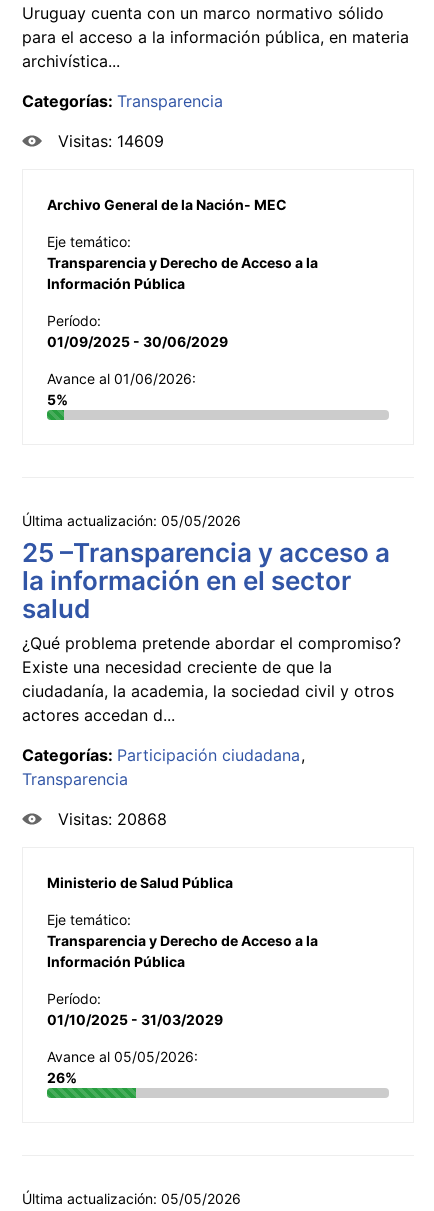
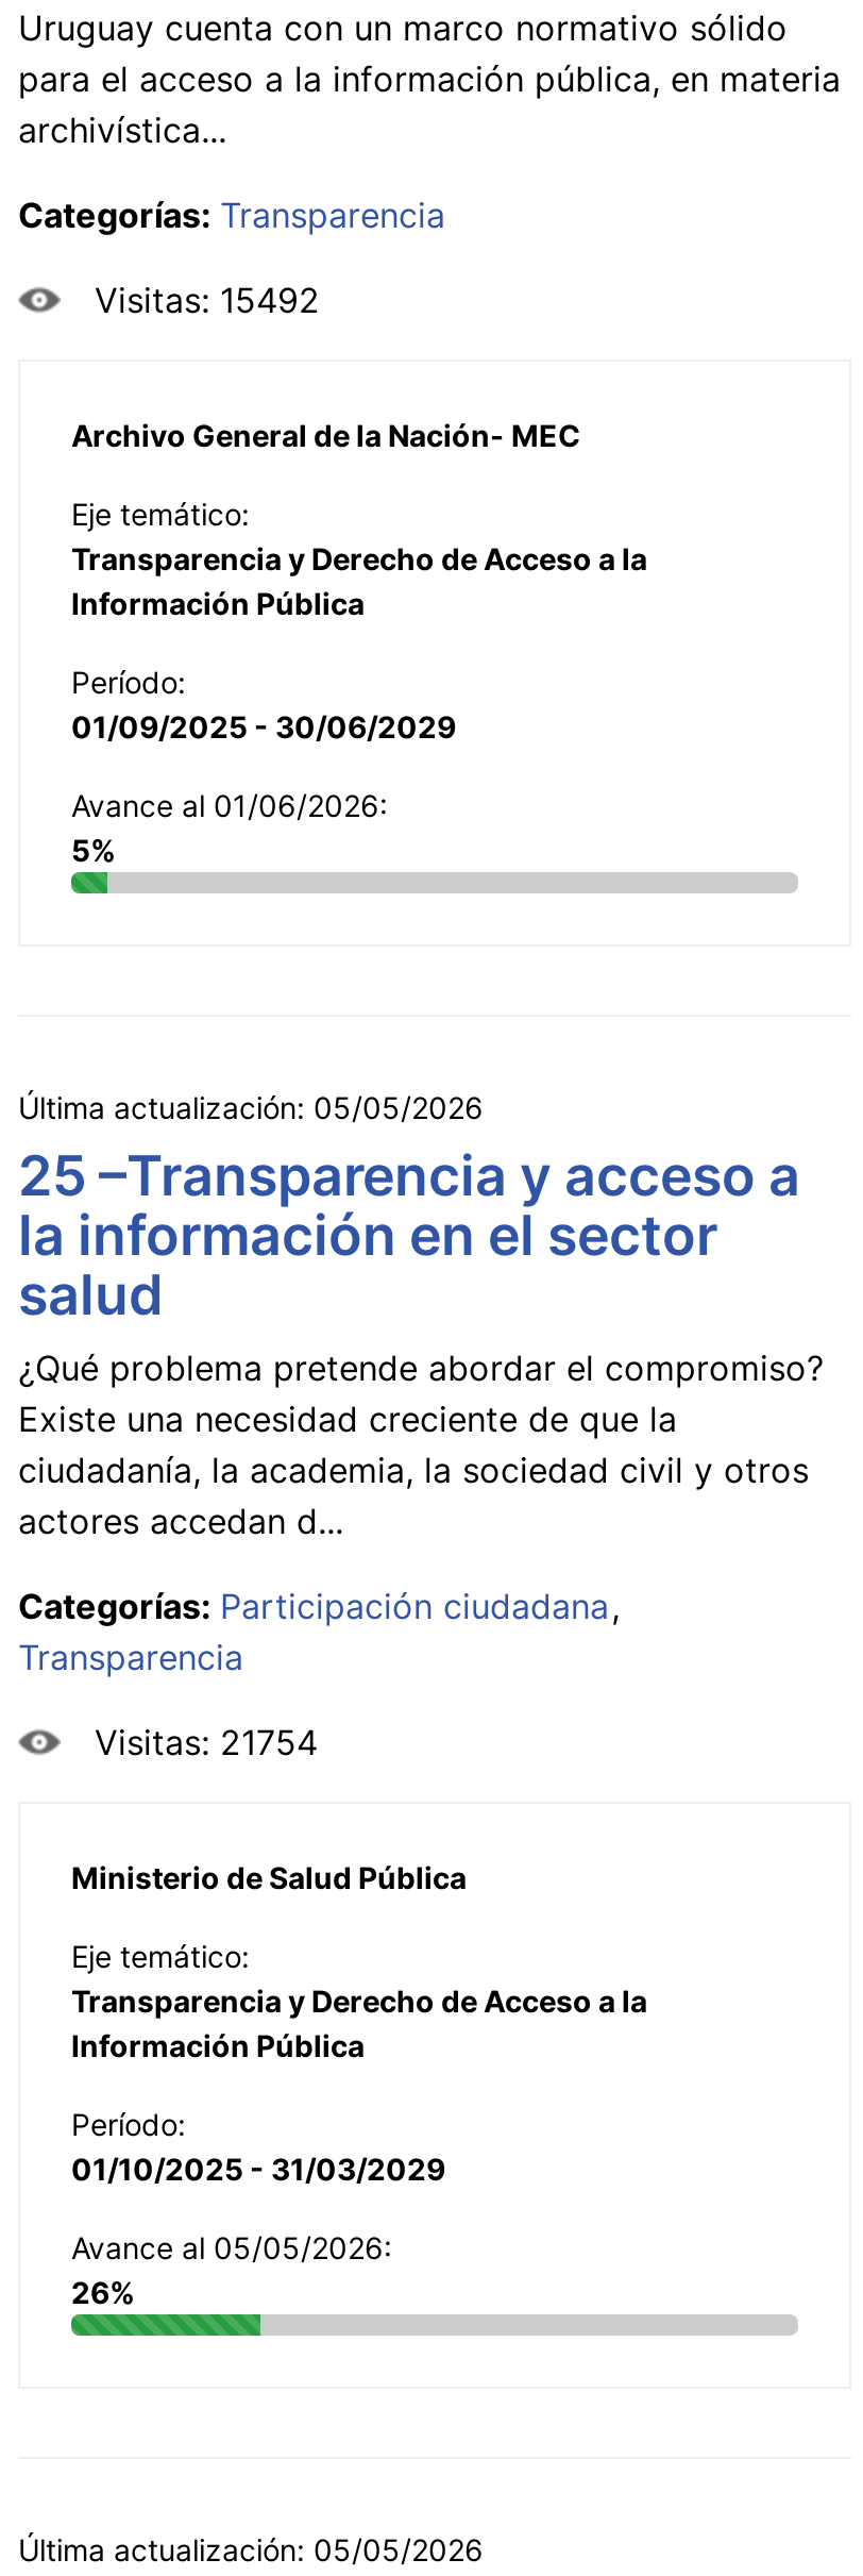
[58,131,164,151] Visitas: 14609 -> [95,278,320,321] Visitas: 15492
[58,809,167,829] Visitas: 20868 -> [95,1720,318,1763] Visitas: 21754

